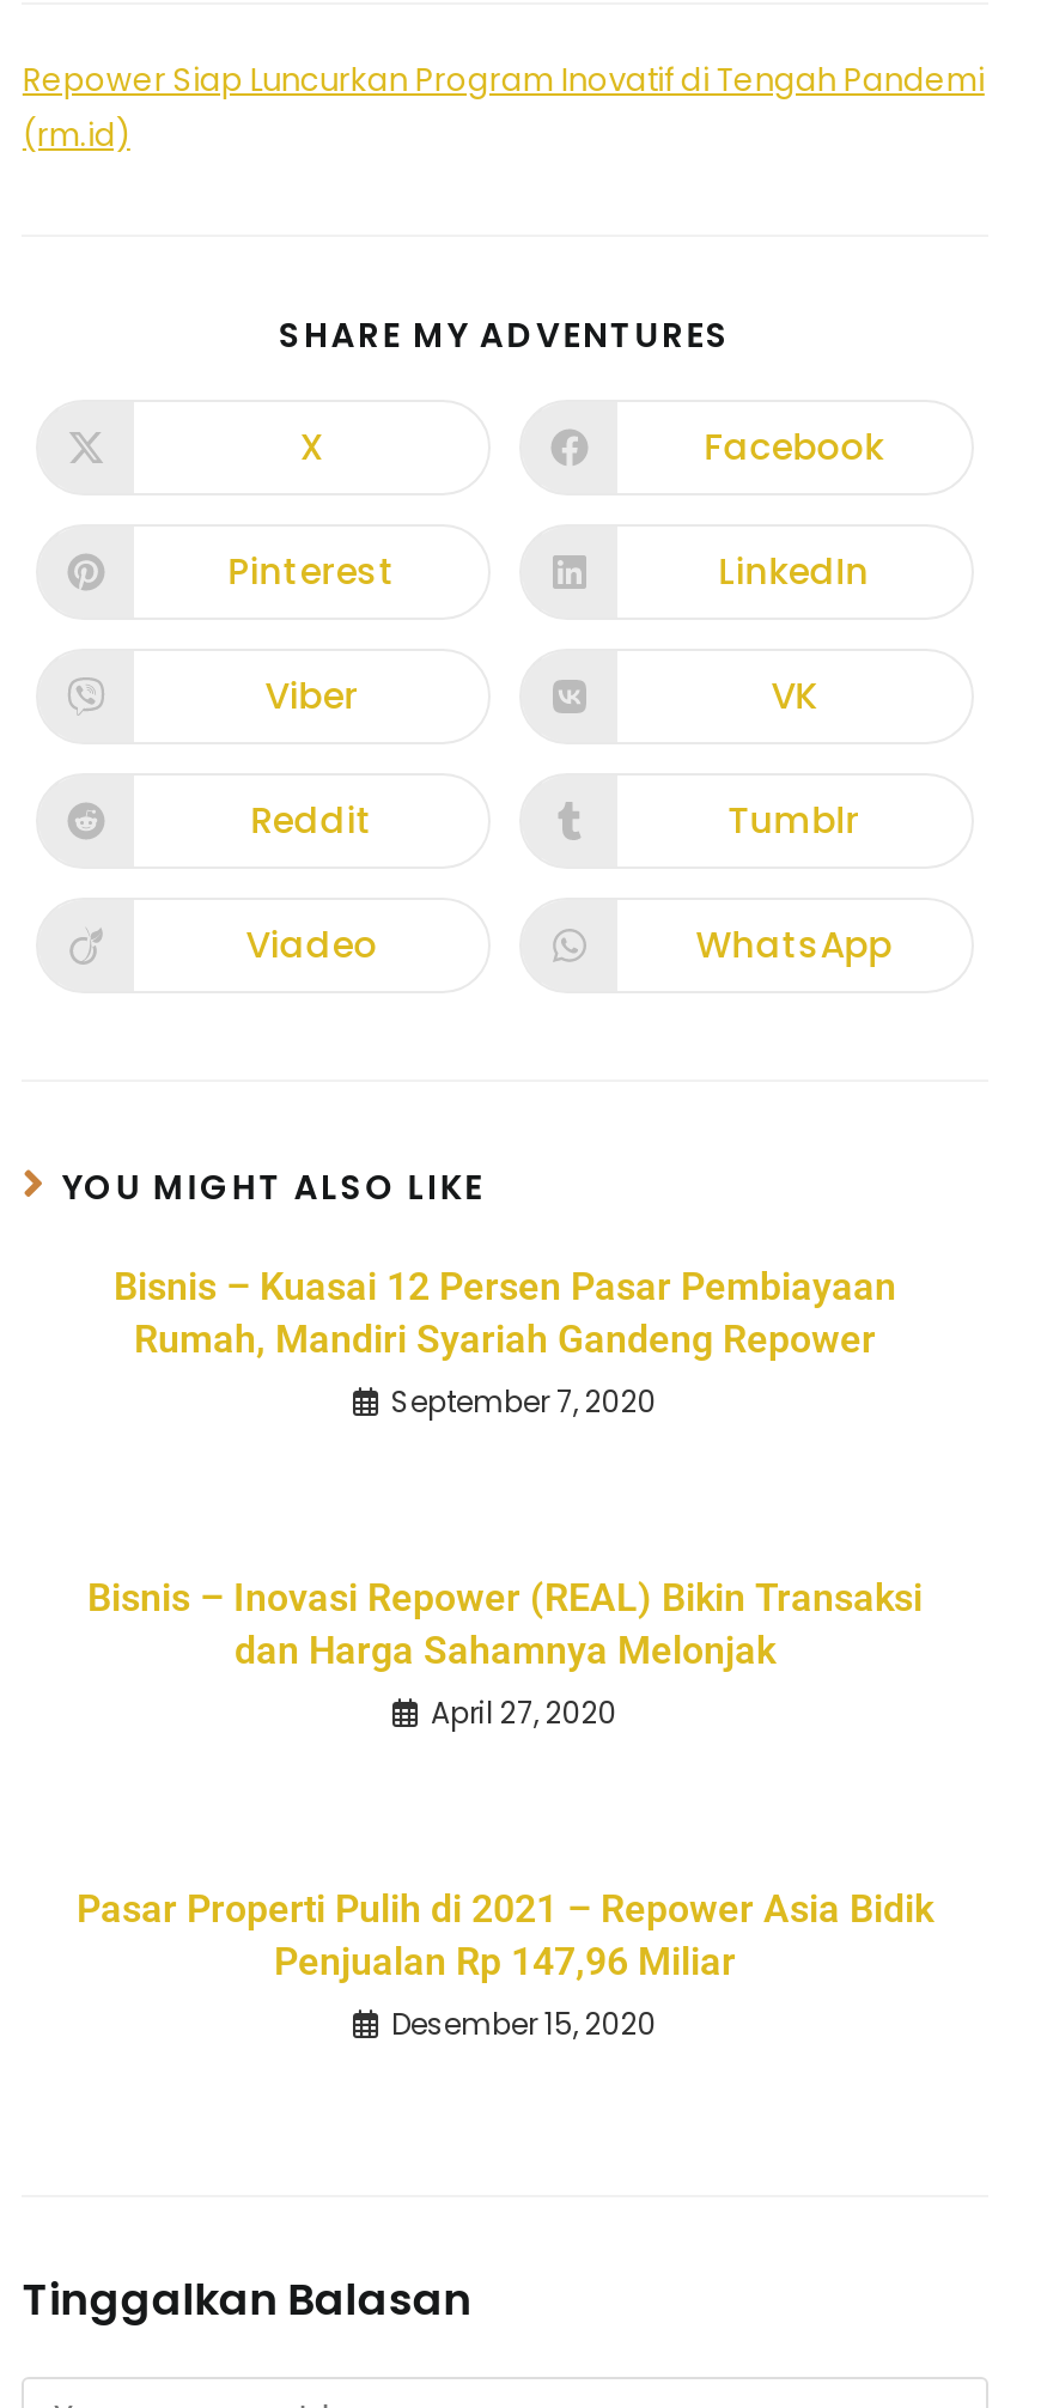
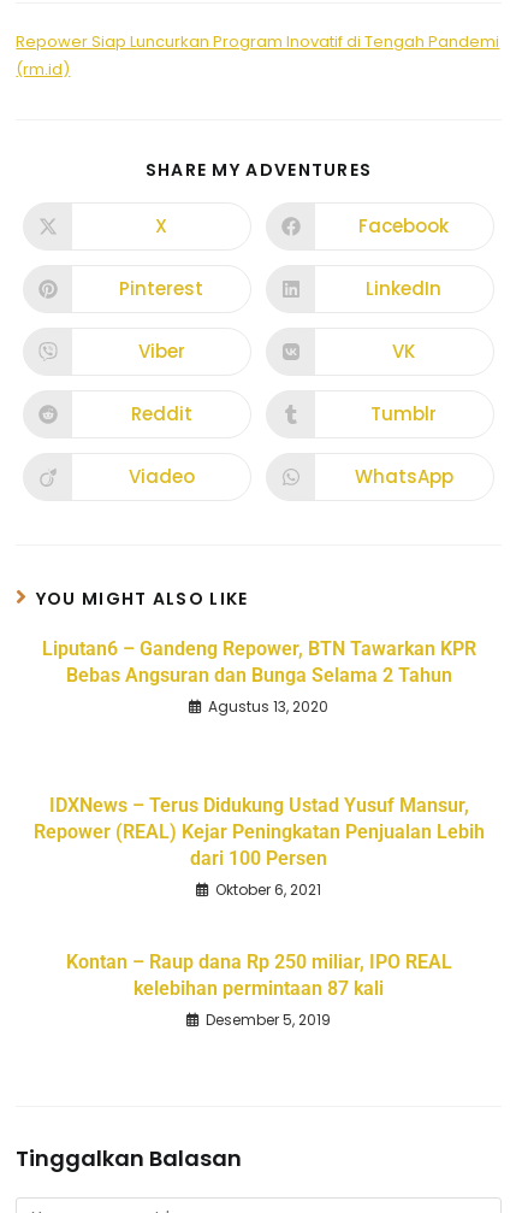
[114,1263,896,1421] Bisnis – Kuasai 12 Persen Pasar Pembiayaan | Rumah, Mandiri Syariah Gandeng Repower | September 7, 2020 -> [41,637,476,716] Liputan6 – Gandeng Repower, BTN Tawarkan KPR | Bebas Angsuran dan Bunga Selama 2 Tahun | Agustus 13, 2020
[87,1574,923,1732] Bisnis – Inovasi Repower (REAL) Bikin Transaksi | dan Harga Sahamnya Melonjak | April 27, 2020 -> [33,793,484,899] IDXNews – Terus Didukung Ustad Yusuf Mansur, | Repower (REAL) Kejar Peningkatan Penjualan Lebih | dari 100 Persen | Oktober 6, 2021
[77,1885,933,2043] Pasar Properti Pulih di 2021 – Repower Asia Bidik | Penjualan Rp 147,96 Miliar | Desember 15, 2020 -> [66,950,452,1029] Kontan – Raup dana Rp 250 miliar, IPO REAL | kelebihan permintaan 87 kali | Desember 5, 2019

